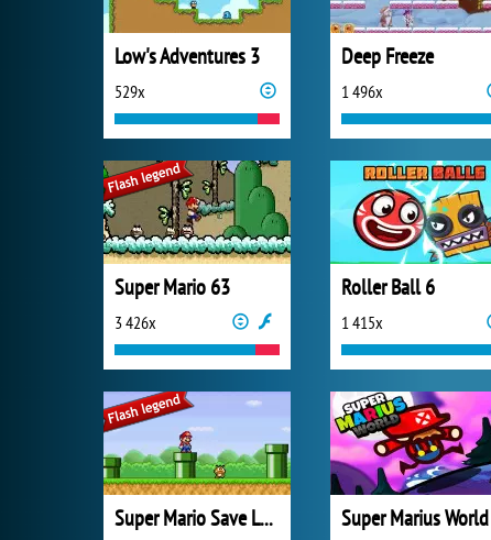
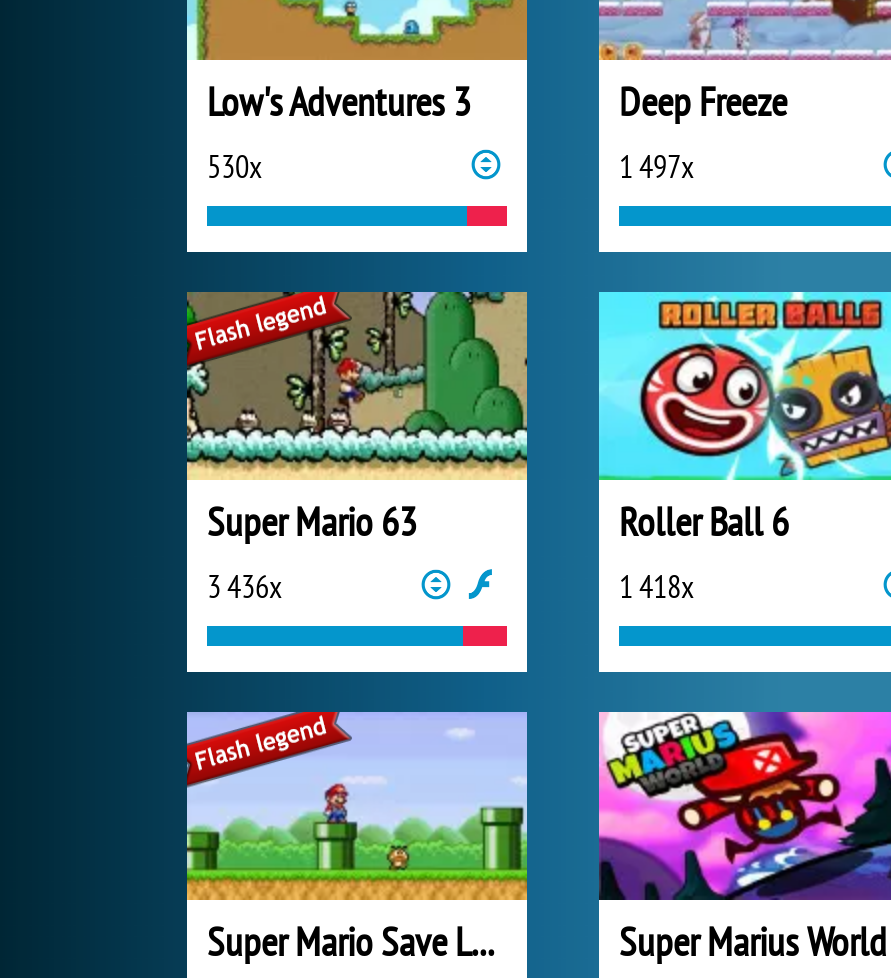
[114,80,145,102] 529x -> [207,146,263,186] 530x
[341,80,383,102] 1 496x -> [619,146,695,186] 1 497x
[114,311,156,333] 3 426x -> [207,566,283,606] 3 436x
[341,311,383,333] 1 415x -> [619,566,695,606] 1 418x

